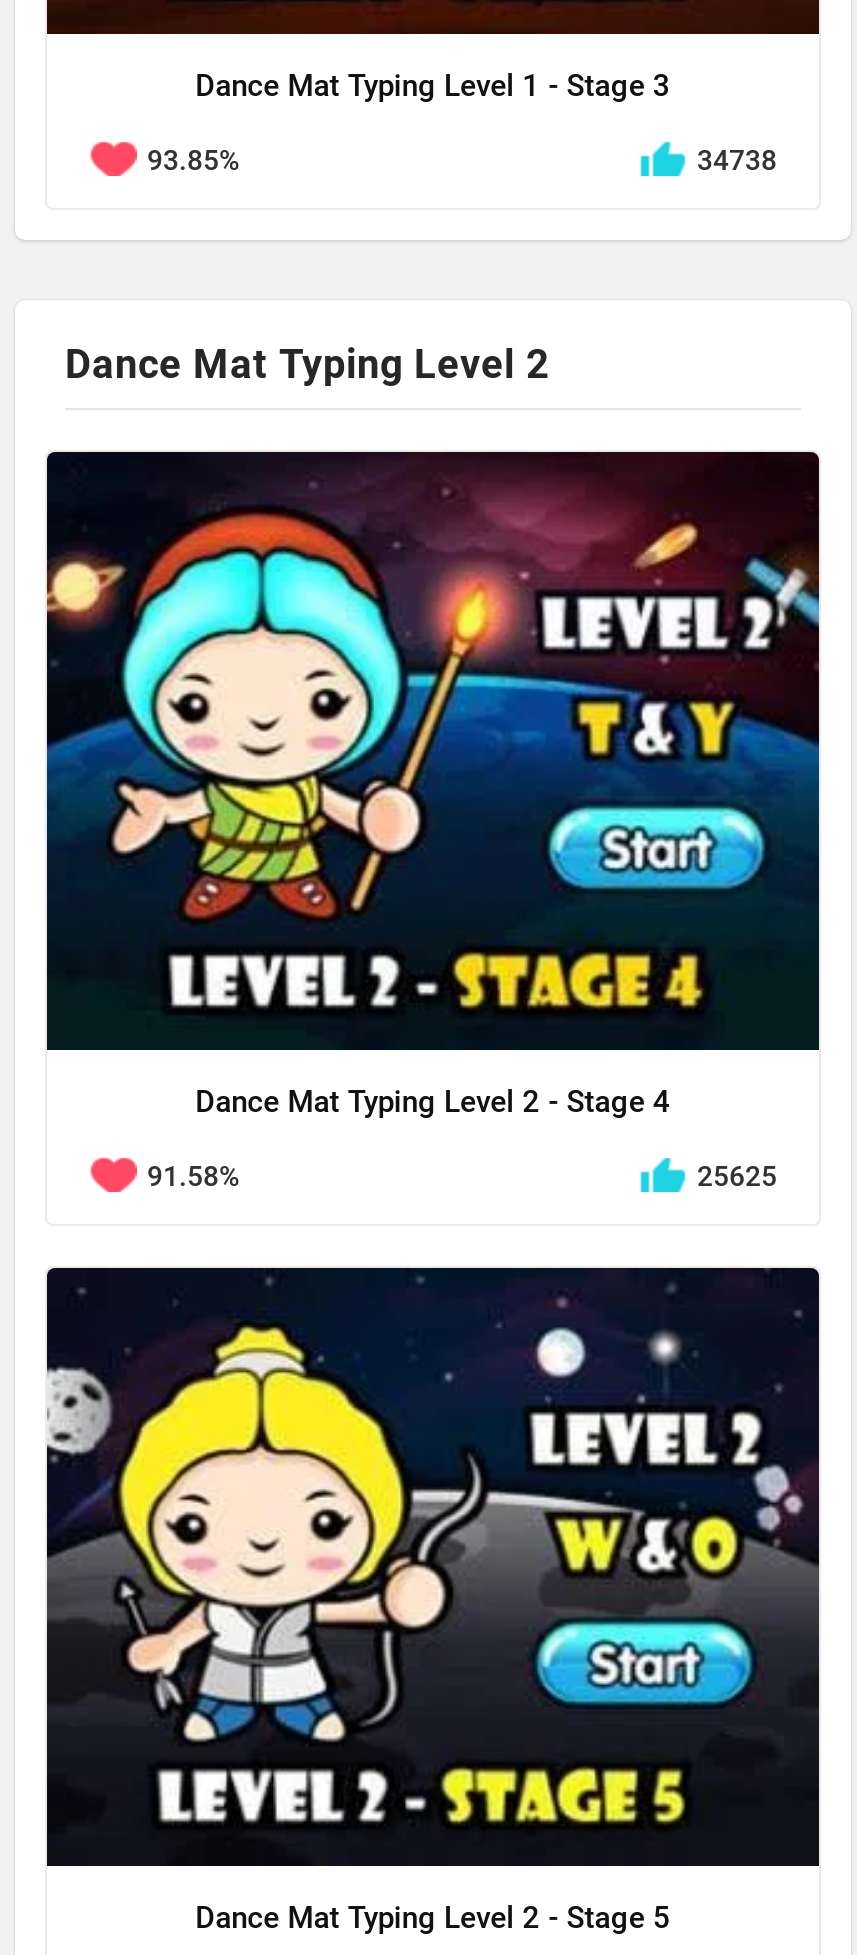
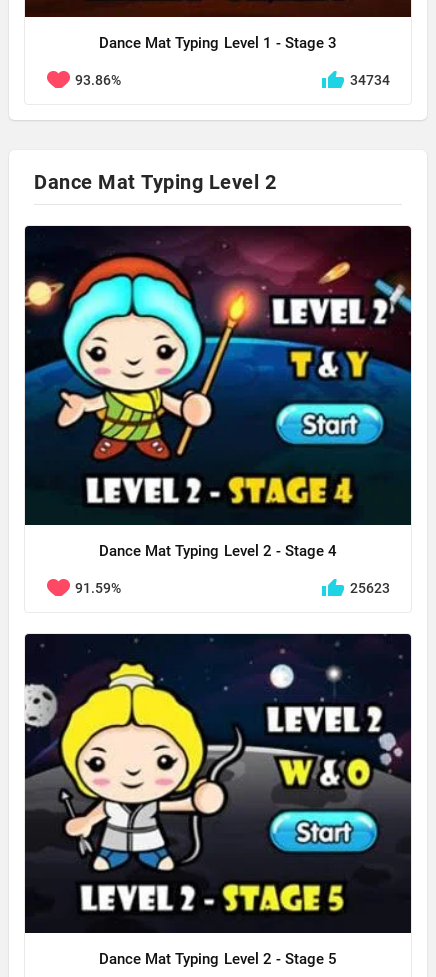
[147,144,239,176] 93.85% -> [75,72,121,88] 93.86%
[697,144,777,176] 34738 -> [350,72,390,88] 34734
[147,1160,239,1192] 91.58% -> [75,580,121,596] 91.59%
[697,1160,777,1192] 25625 -> [350,580,390,596] 25623

